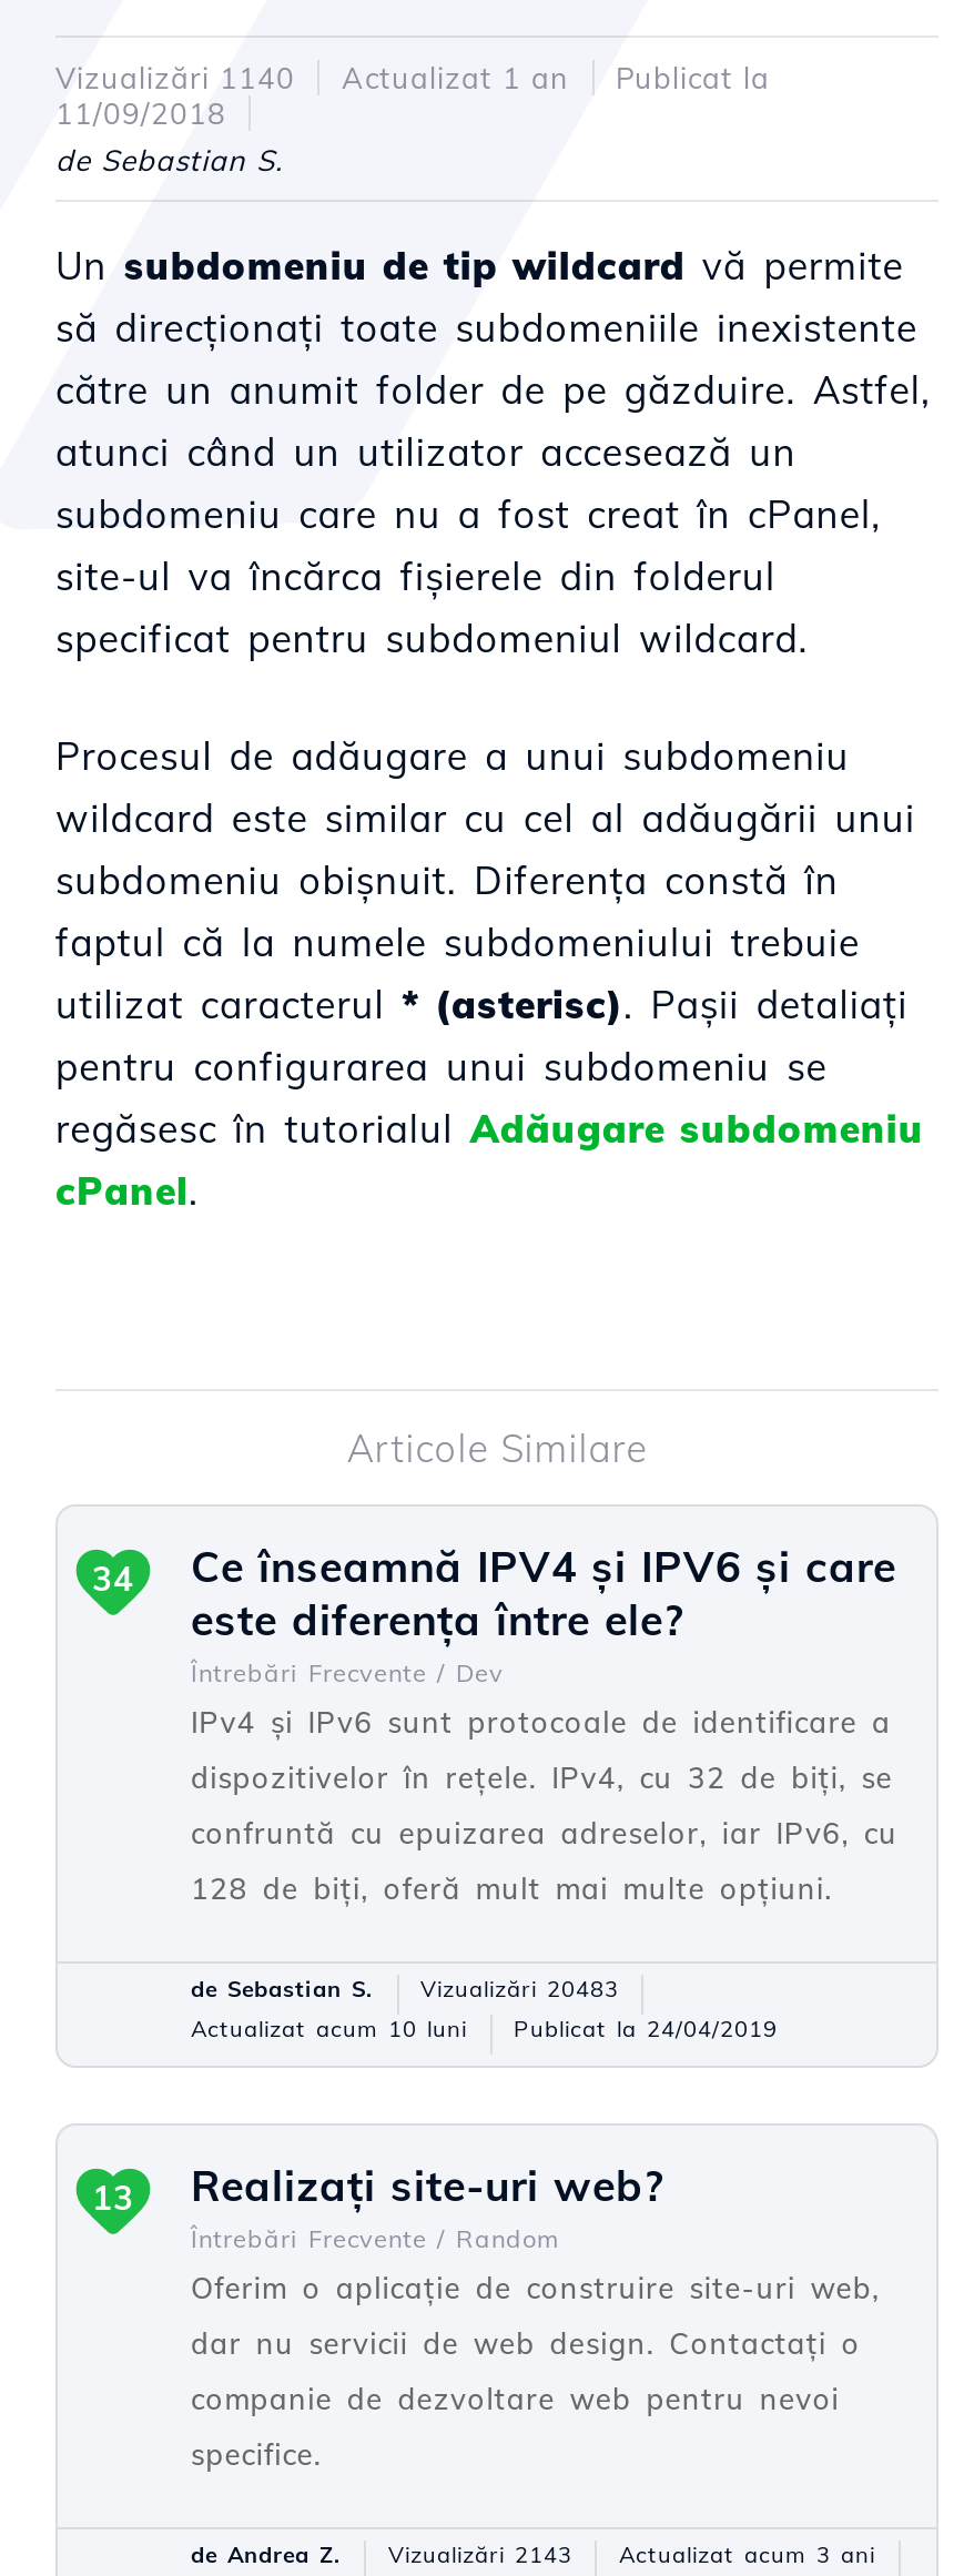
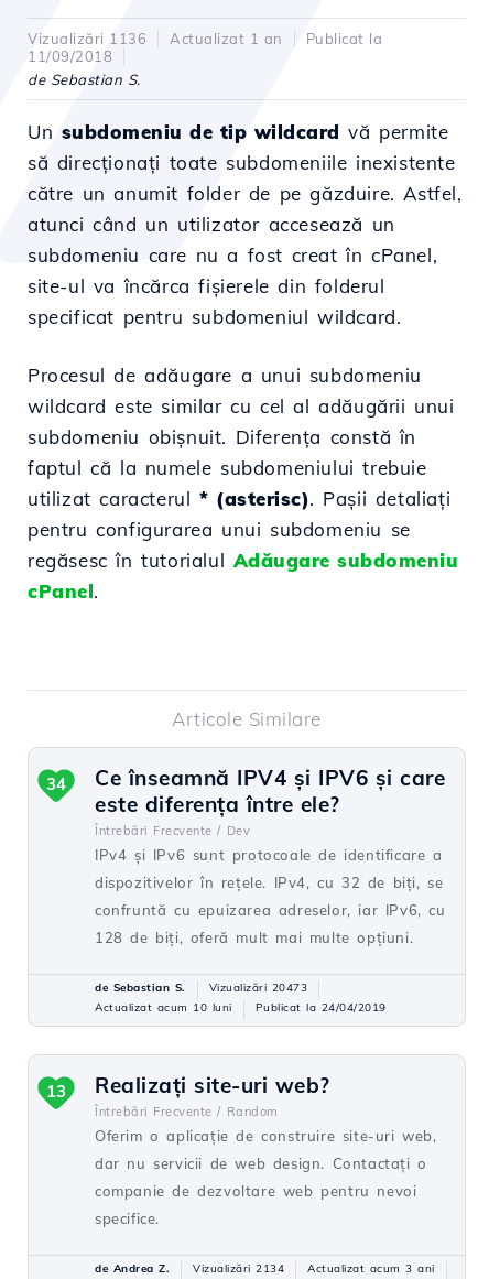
[55,60,770,95] Vizualizări 1140 Actualizat 1 an Publicat la -> [28,30,382,47] Vizualizări 1136 Actualizat 1 an Publicat la
[191,1975,619,2004] de Sebastian S. Vizualizări 20483 -> [95,980,307,995] de Sebastian S. Vizualizări 20473
[191,2540,875,2569] de Andrea Z. Vizualizări 2143 Actualizat acum 3 ani -> [95,1261,434,1276] de Andrea Z. Vizualizări 2134 Actualizat acum 3 ani

